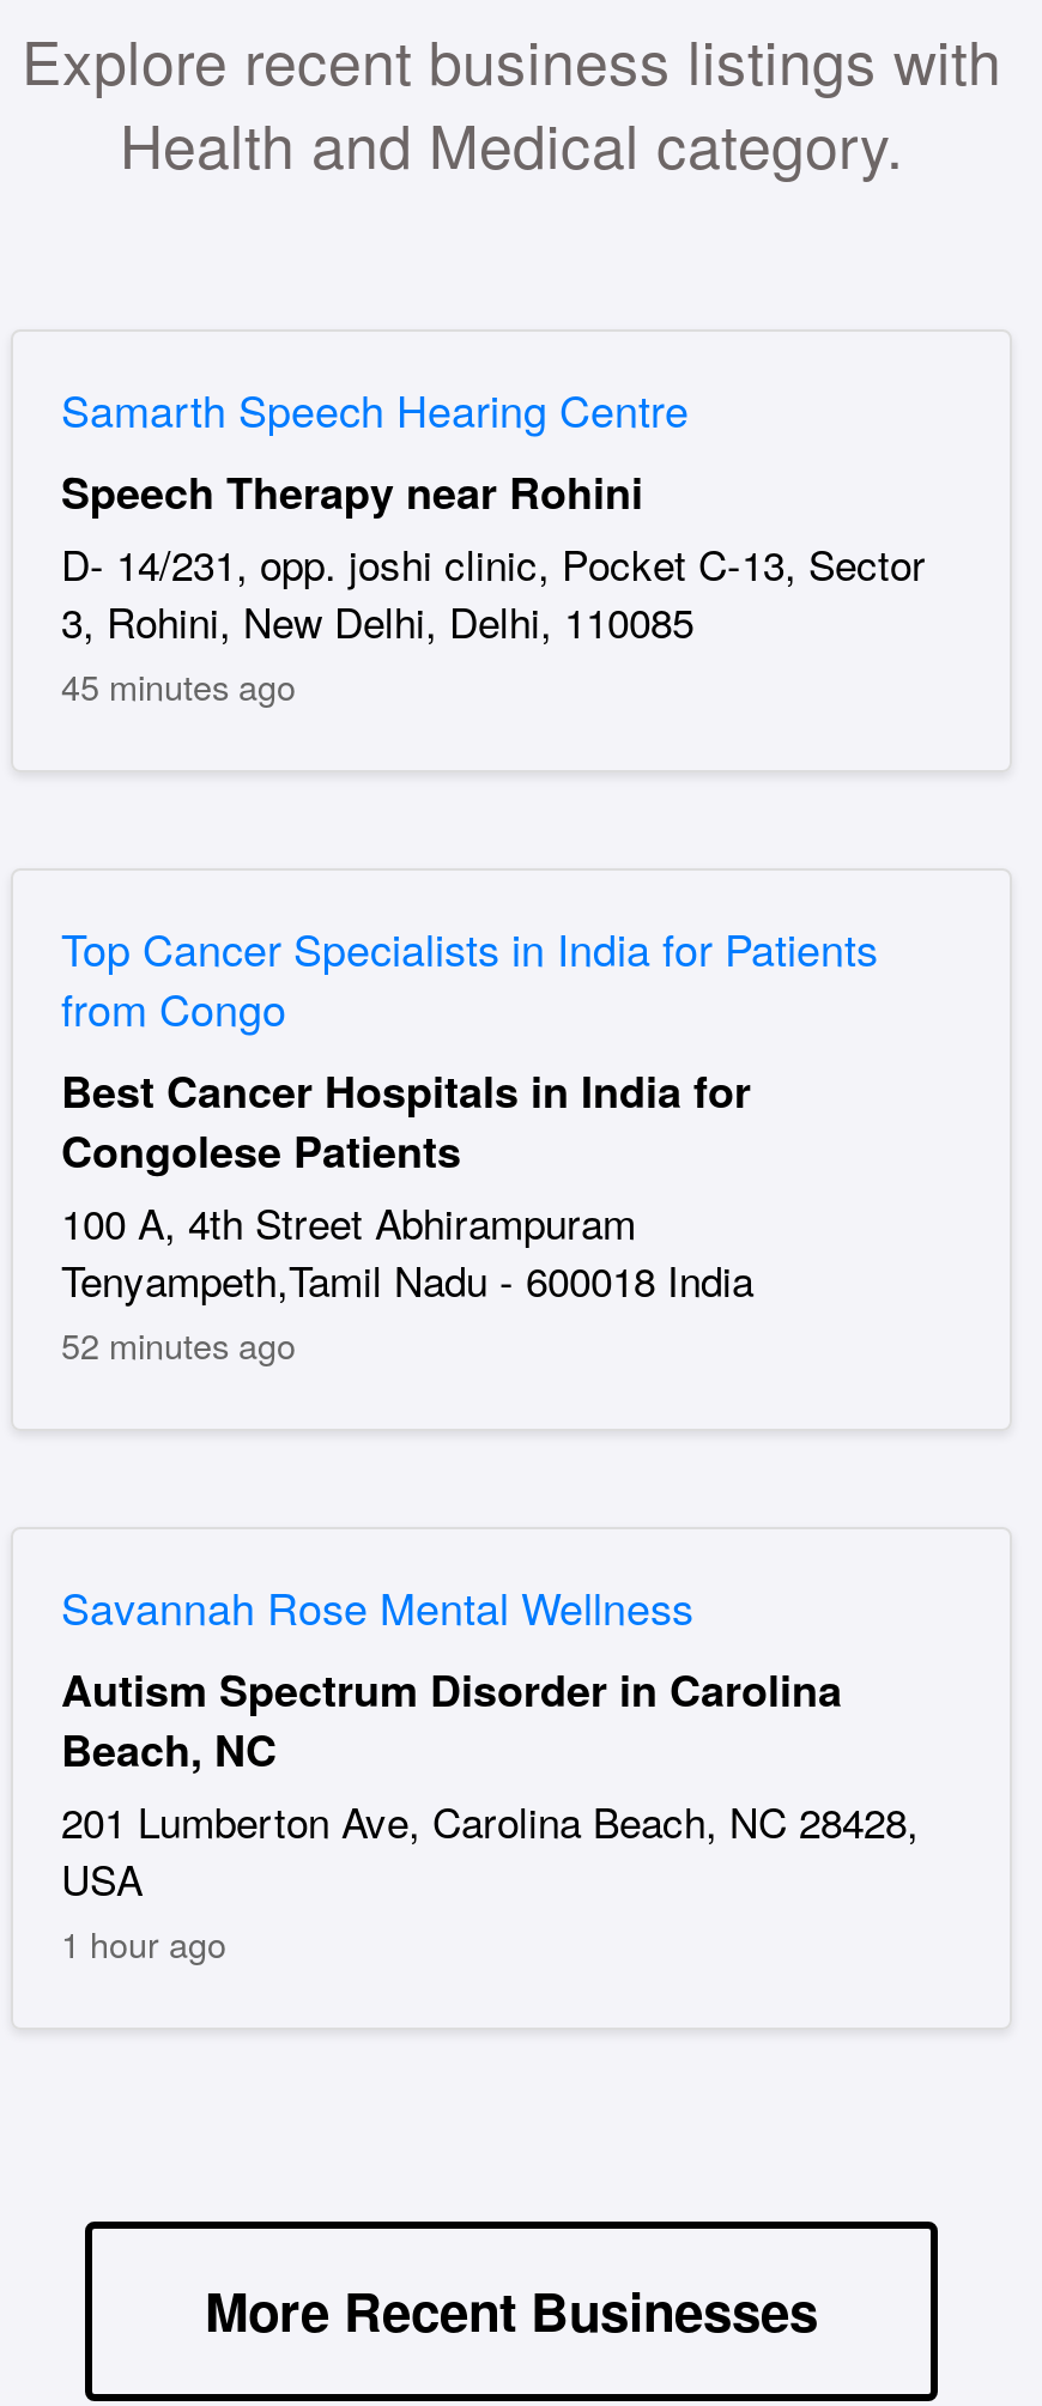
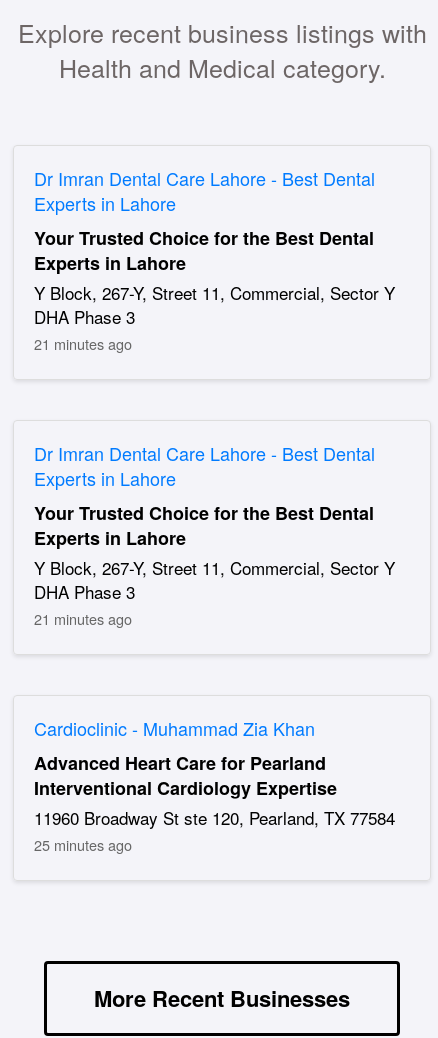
[61,376,926,709] Samarth Speech Hearing Centre | Speech Therapy near Rohini | D- 14/231, opp. joshi clinic, Pocket C-13, Sector | 3, Rohini, New Delhi, Delhi, 110085 | 45 minutes ago -> [34,164,395,353] Dr Imran Dental Care Lahore - Best Dental | Experts in Lahore | Your Trusted Choice for the Best Dental | Experts in Lahore | Y Block, 267-Y, Street 11, Commercial, Sector Y | DHA Phase 3 | 21 minutes ago
[61,915,878,1368] Top Cancer Specialists in India for Patients | from Congo | Best Cancer Hospitals in India for | Congolese Patients | 100 A, 4th Street Abhirampuram | Tenyampeth,Tamil Nadu - 600018 India | 52 minutes ago -> [34,439,395,628] Dr Imran Dental Care Lahore - Best Dental | Experts in Lahore | Your Trusted Choice for the Best Dental | Experts in Lahore | Y Block, 267-Y, Street 11, Commercial, Sector Y | DHA Phase 3 | 21 minutes ago
[61,1574,919,1966] Savannah Rose Mental Wellness | Autism Spectrum Disorder in Carolina | Beach, NC | 201 Lumberton Ave, Carolina Beach, NC 28428, | USA | 1 hour ago -> [34,714,395,854] Cardioclinic - Muhammad Zia Khan | Advanced Heart Care for Pearland | Interventional Cardiology Expertise | 11960 Broadway St ste 120, Pearland, TX 77584 | 25 minutes ago

